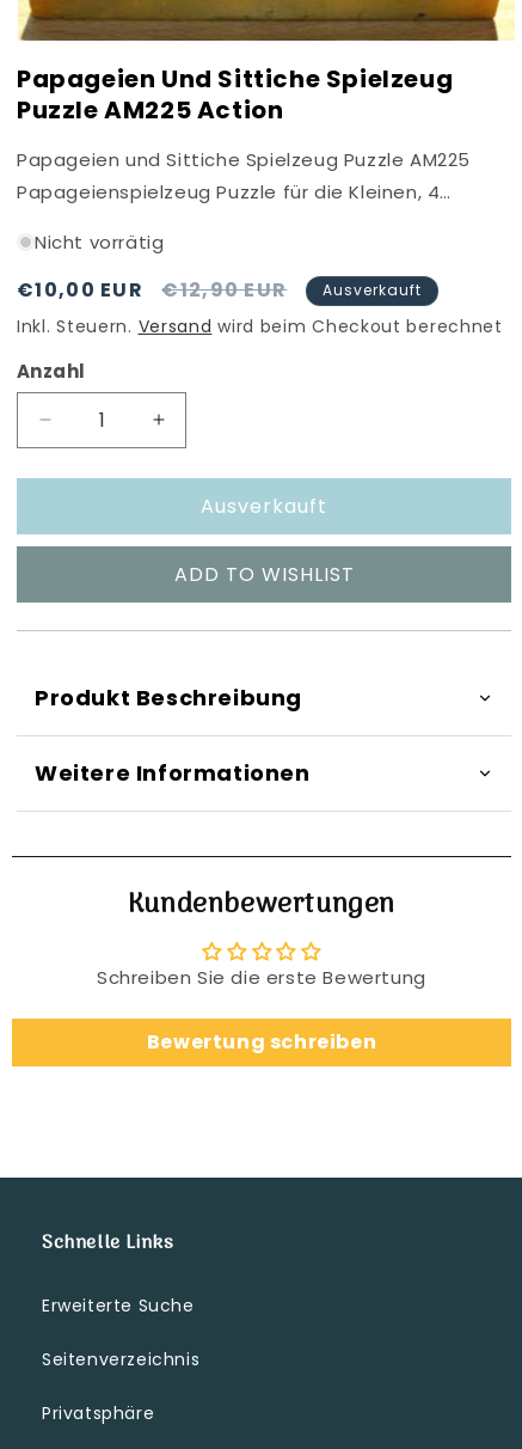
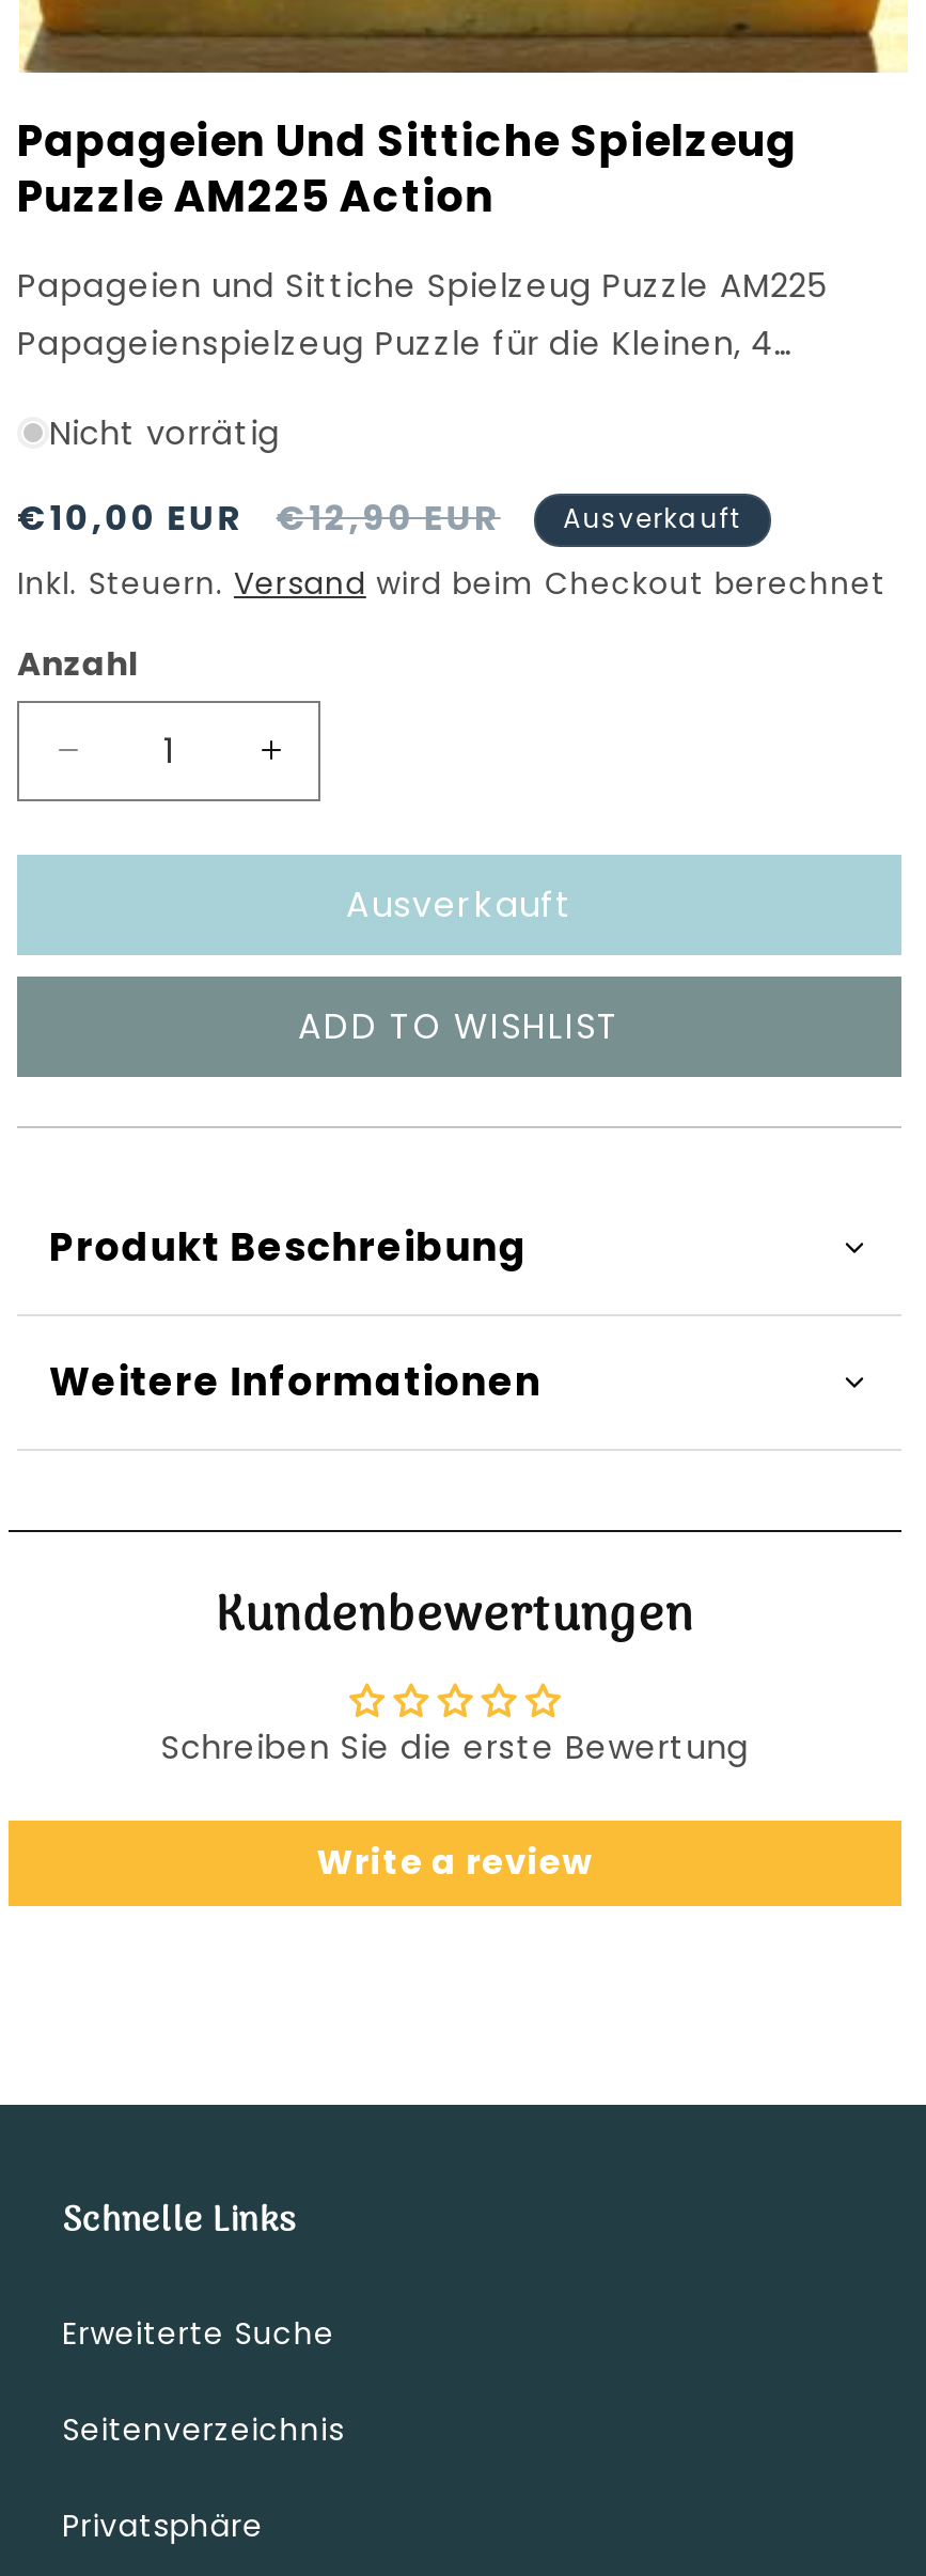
[147,1028,377,1056] Bewertung schreiben -> [317,1837,593,1887] Write a review

